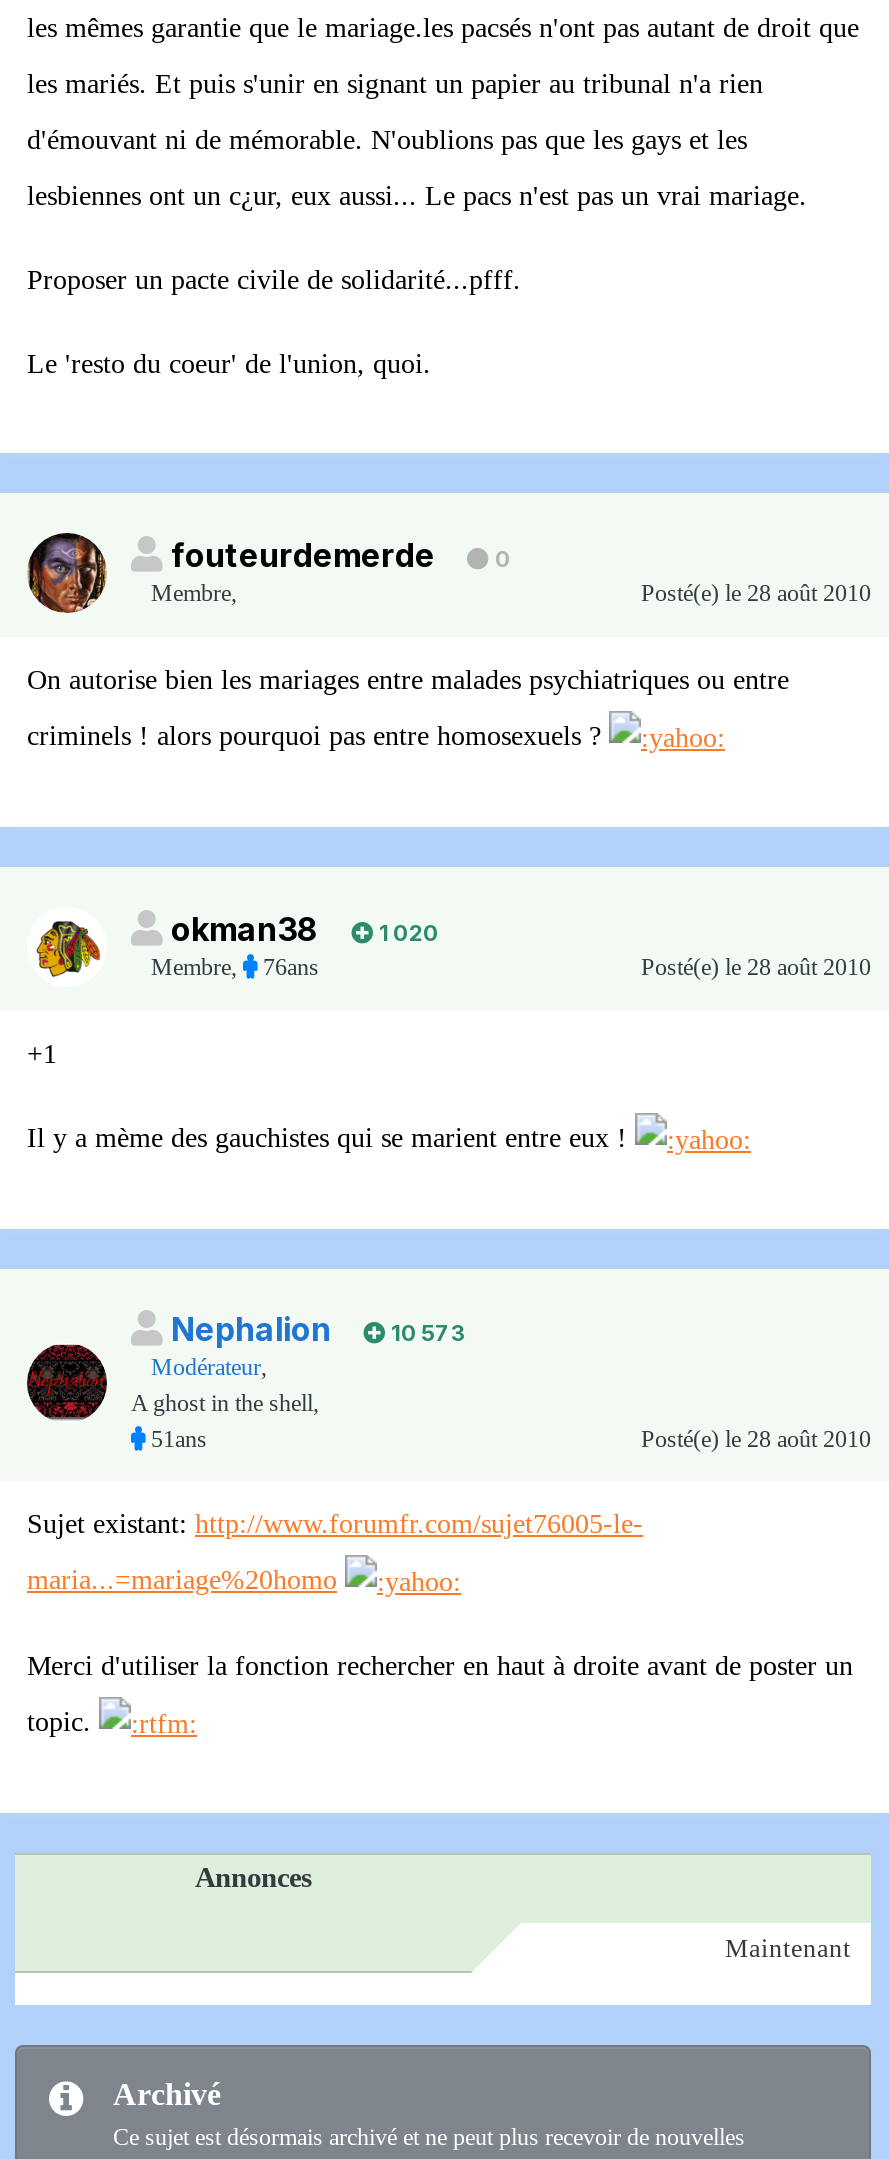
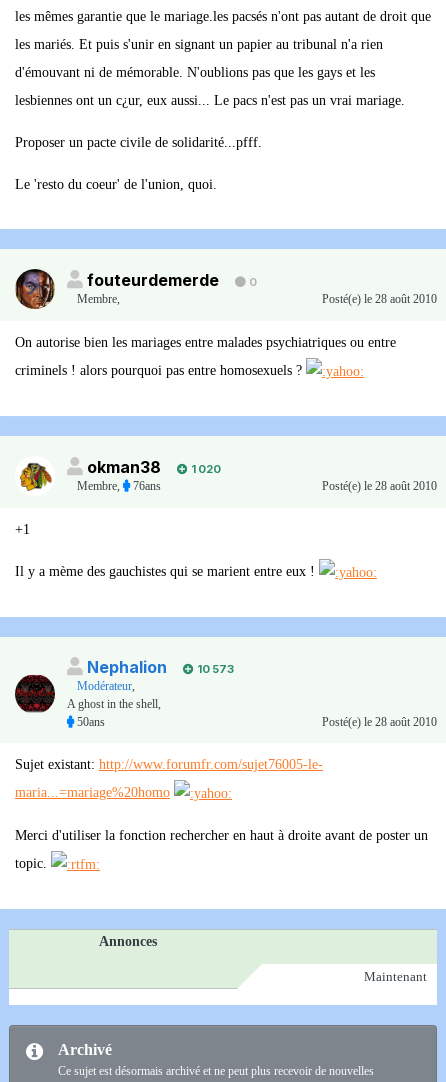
[151,1426,207,1454] 51ans -> [77,715,105,729] 50ans

